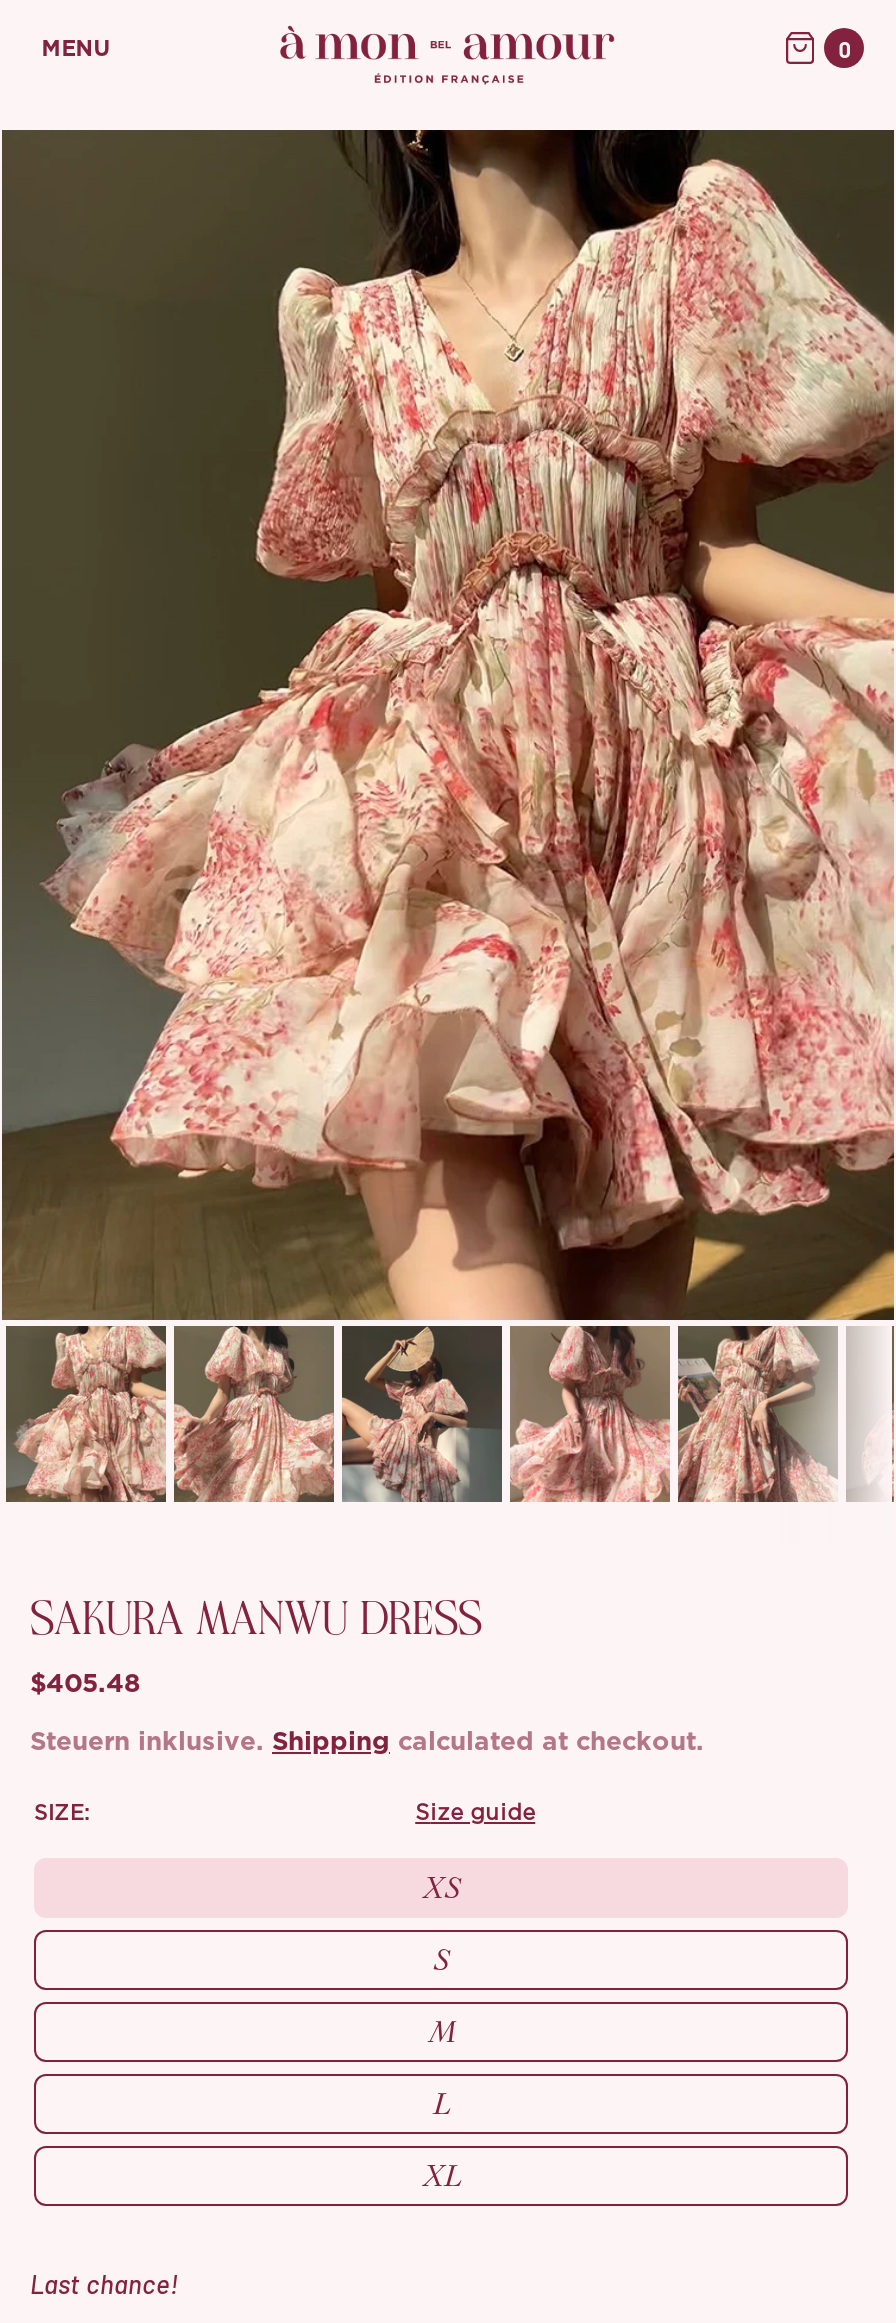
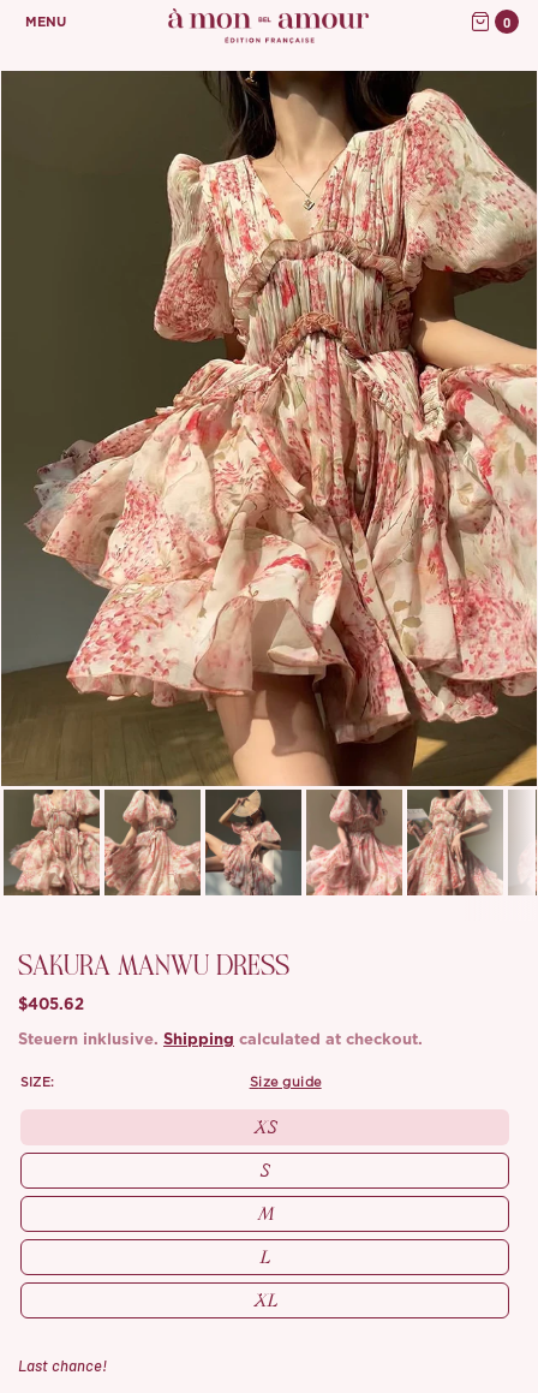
[30,1673,140,1699] $405.48 -> [18,998,84,1013] $405.62

